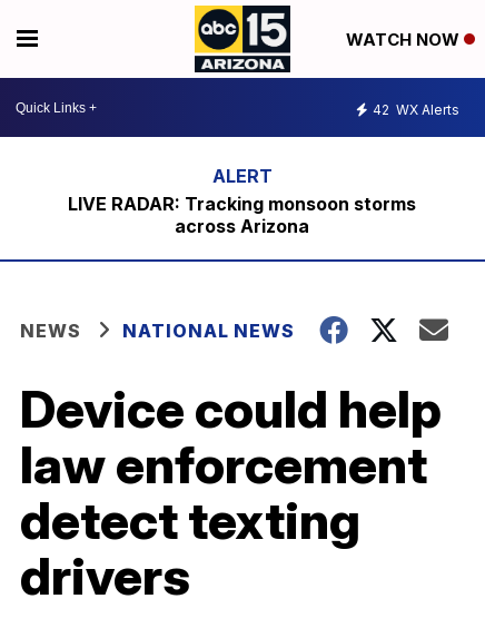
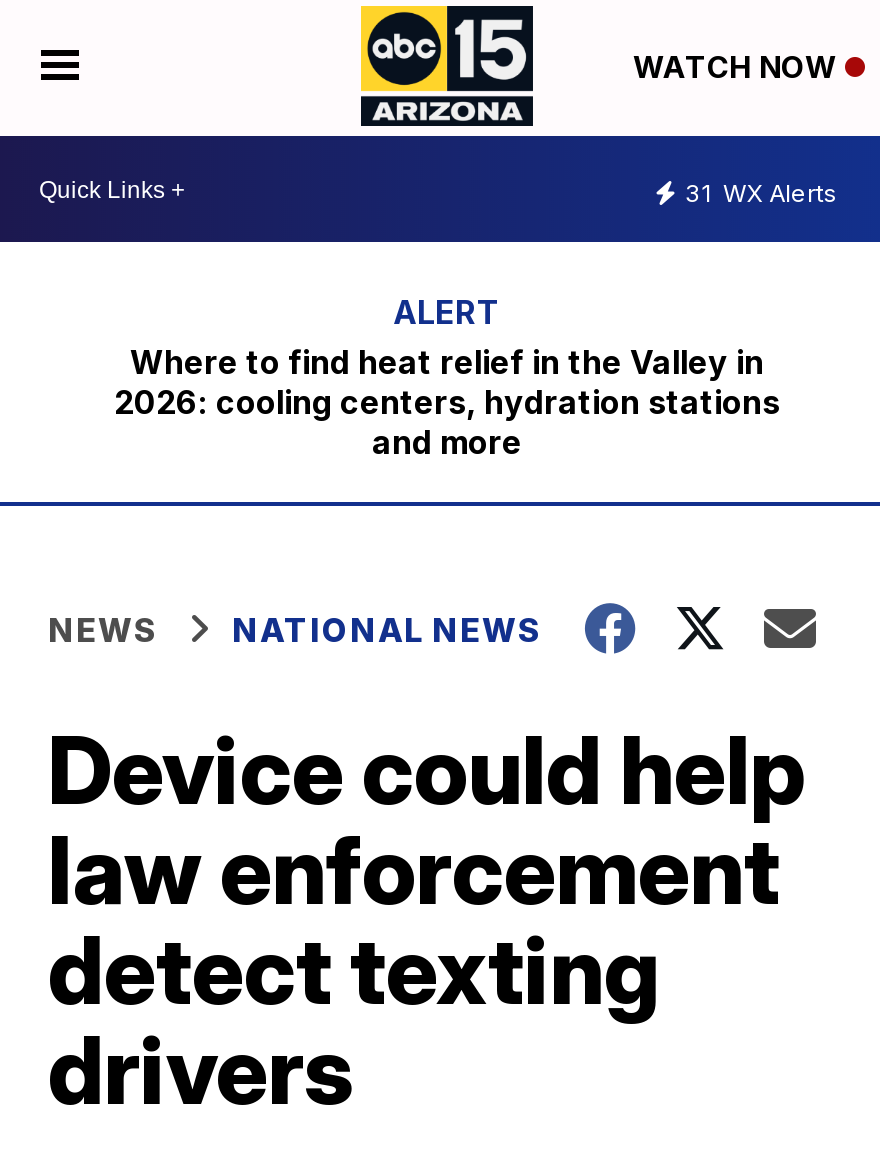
[373,101,459,117] 42 WX Alerts -> [685,177,837,207] 31 WX Alerts
[68,193,417,237] LIVE RADAR: Tracking monsoon storms | across Arizona -> [114,342,780,462] Where to find heat relief in the Valley in | 2026: cooling centers, hydration stations | and more

